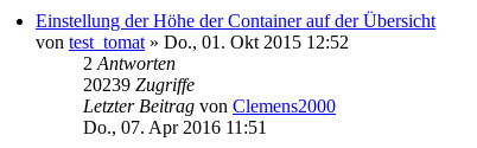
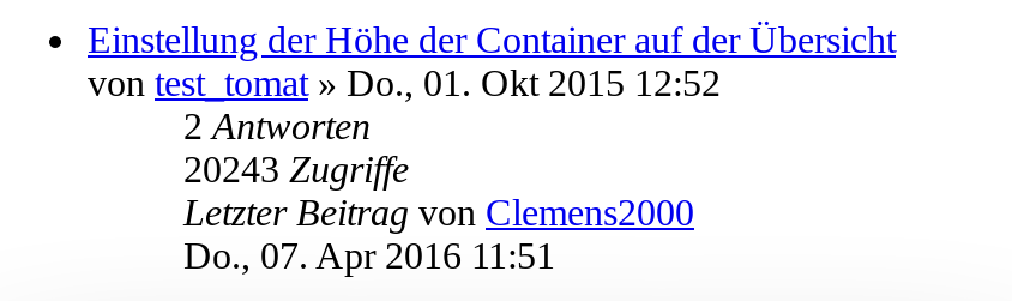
[83,74,195,95] 20239 Zugriffe -> [183,148,409,189] 20243 Zugriffe

